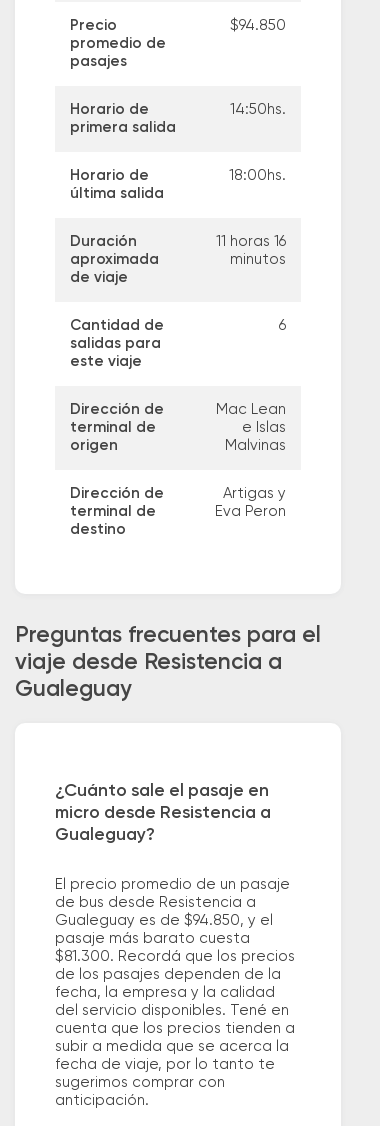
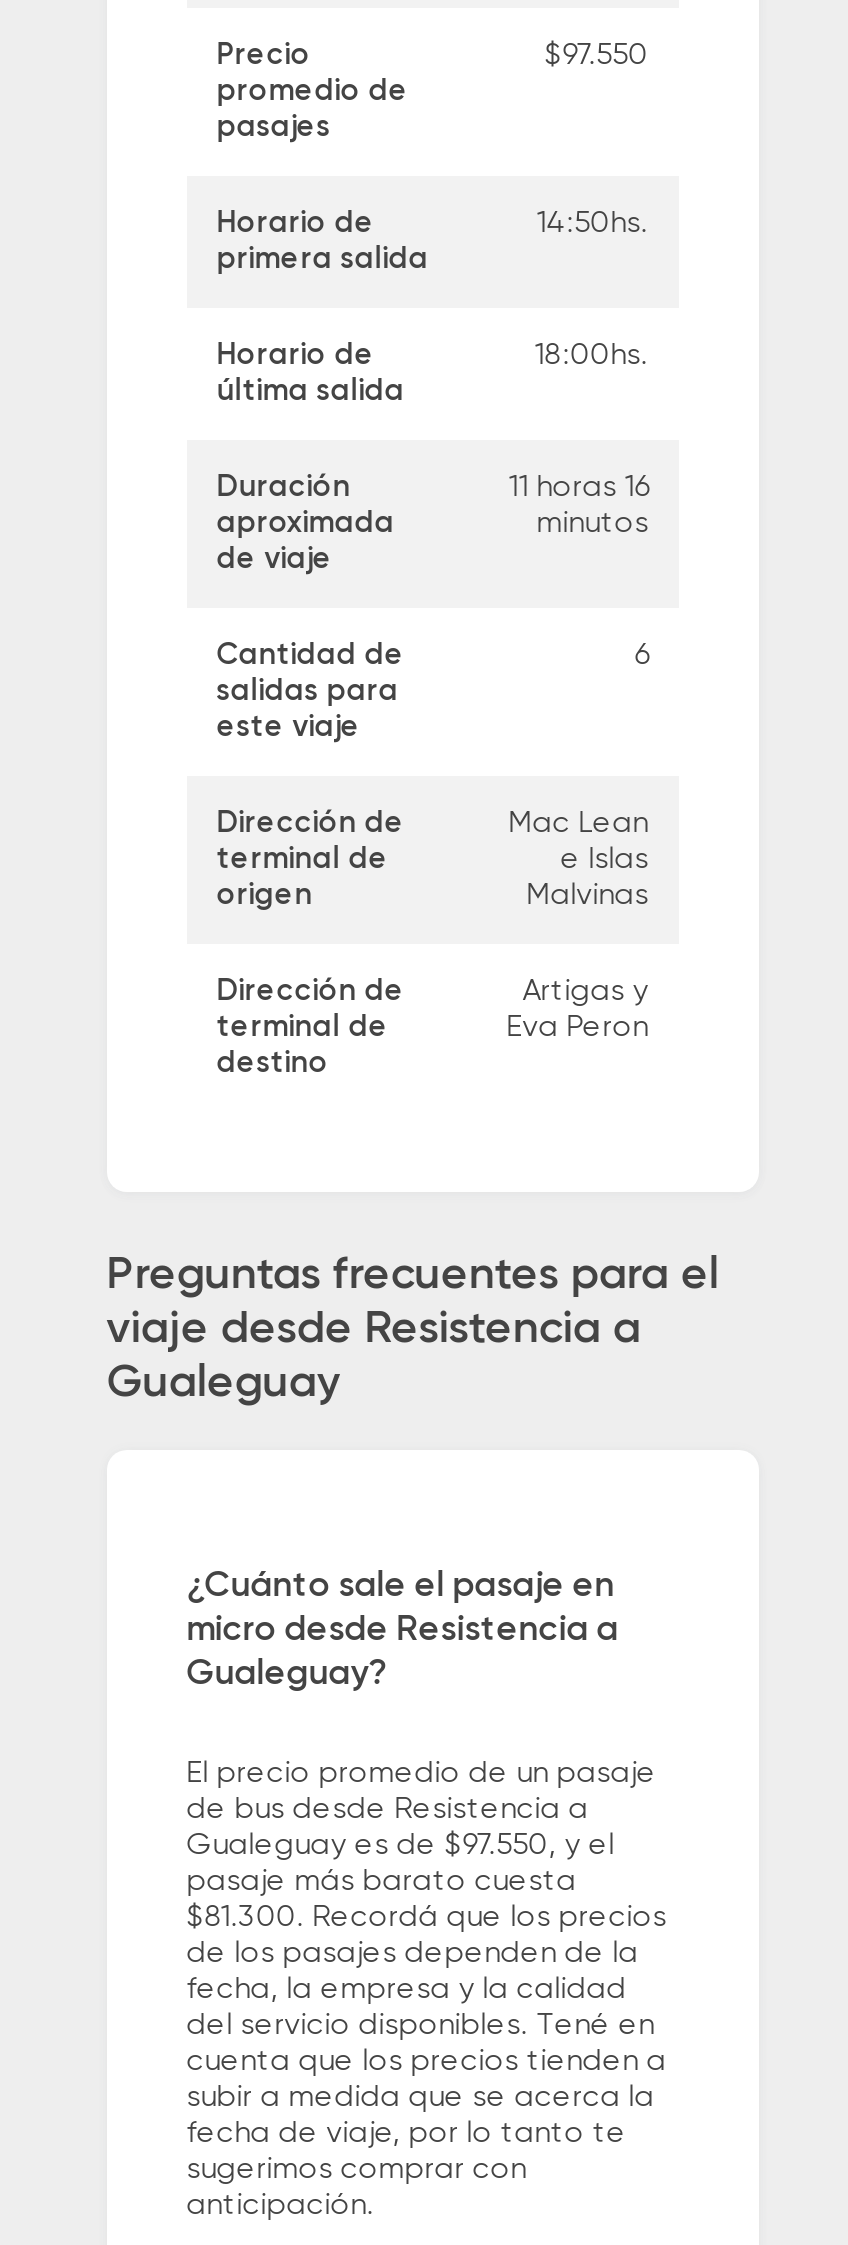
[230,18,286,33] $94.850 -> [545,41,649,71] $97.550
[55,913,273,928] Gualeguay es de $94.850, y el -> [187,1830,615,1860] Gualeguay es de $97.550, y el

